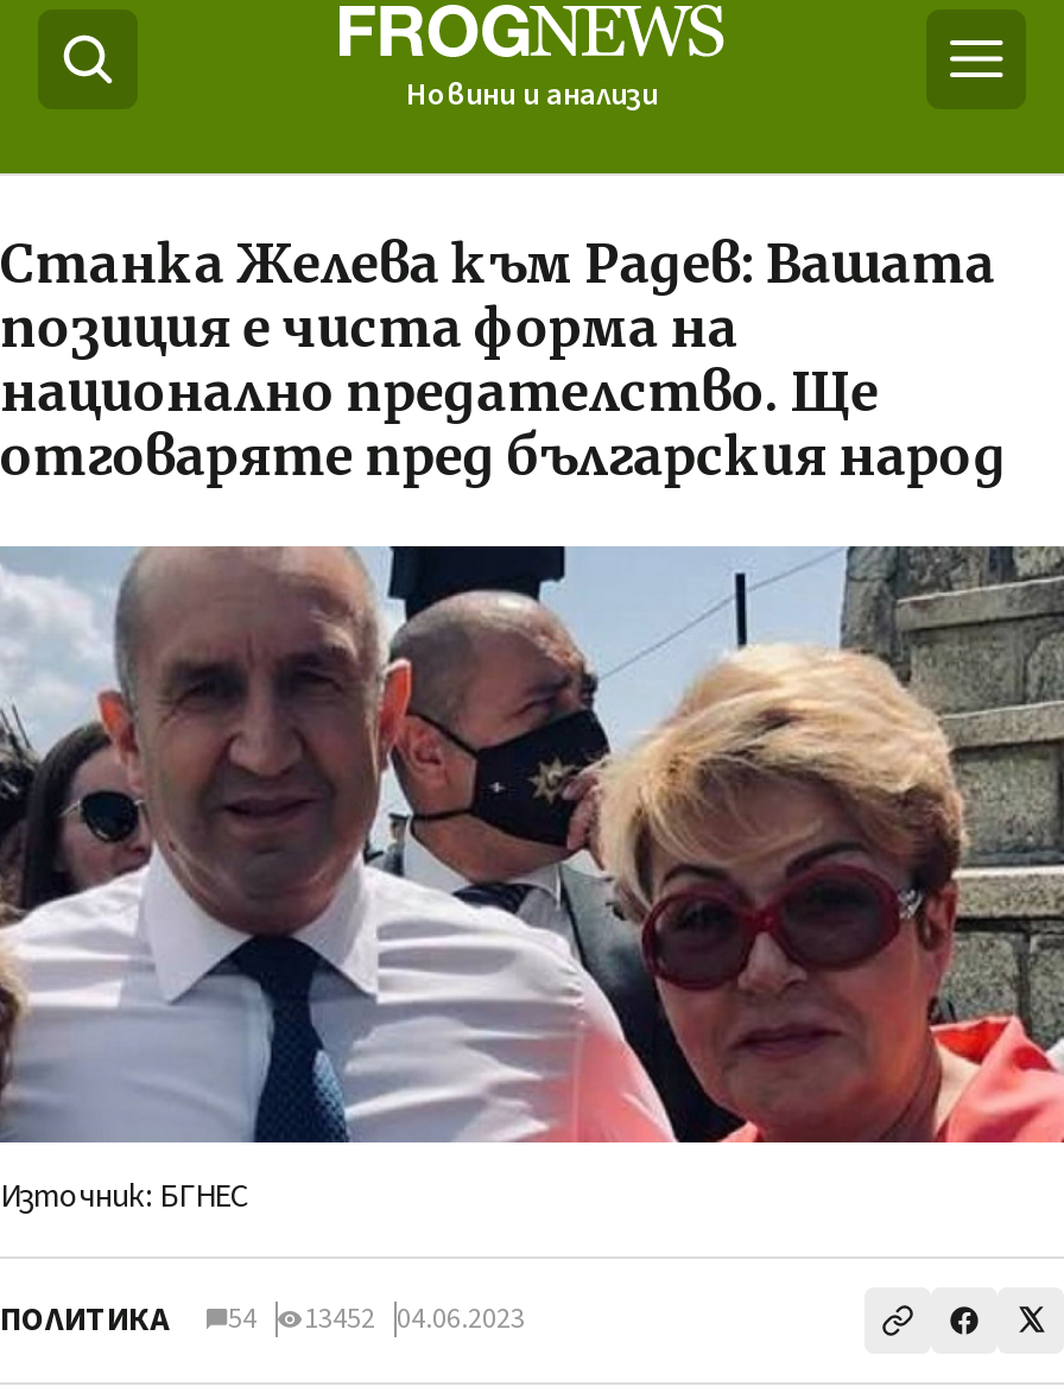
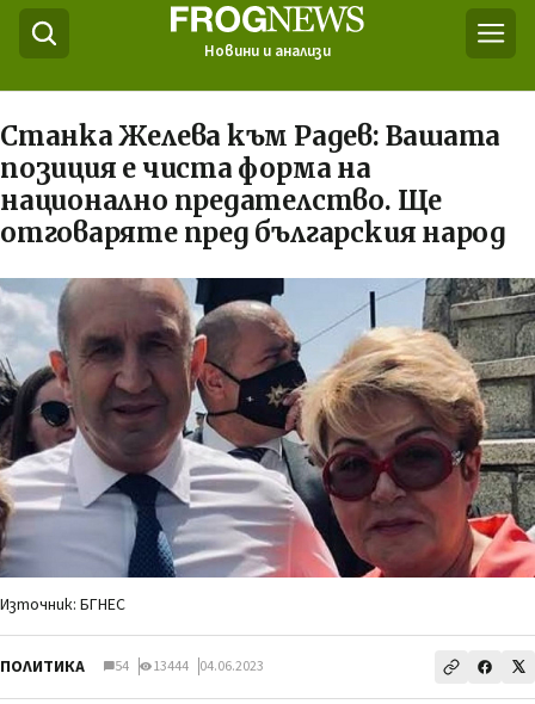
[0,1297,525,1344] ПОЛИТИКА 54 13452 04.06.2023 -> [0,655,264,679] ПОЛИТИКА 54 13444 04.06.2023

